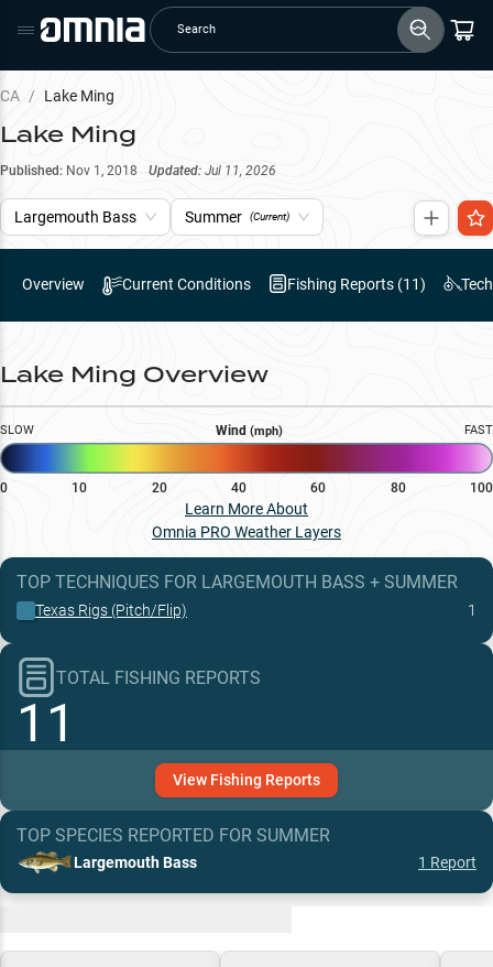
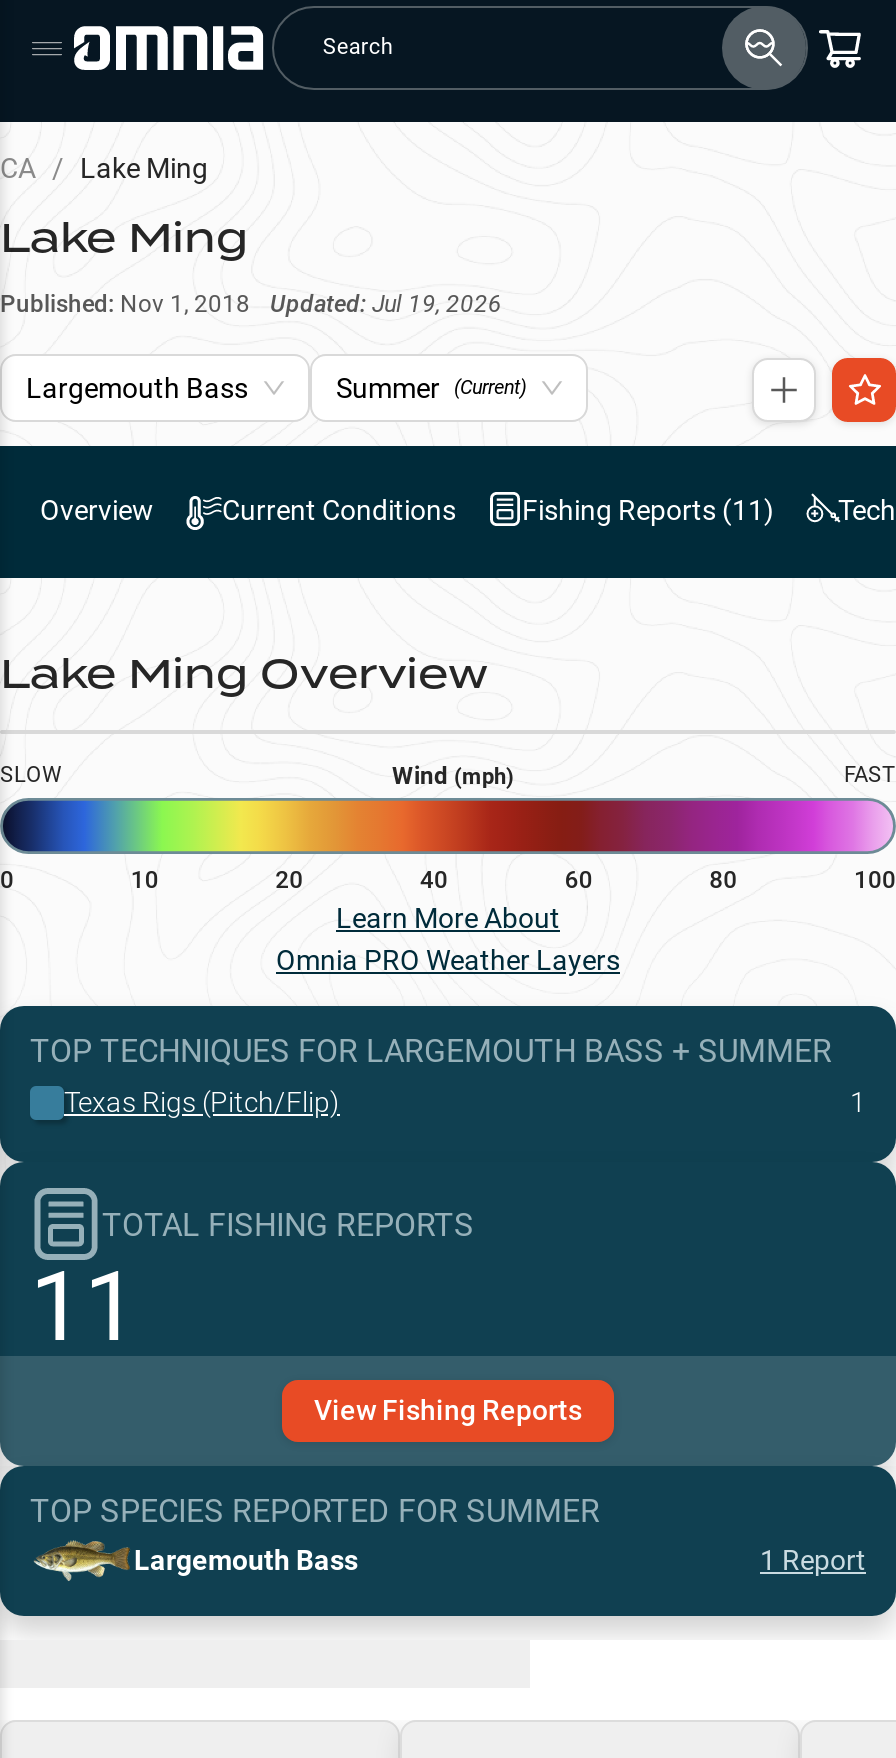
[0,163,276,178] Published: Nov 1, 2018 Updated: Jul 11, 2026 -> [0,290,502,318] Published: Nov 1, 2018 Updated: Jul 19, 2026

